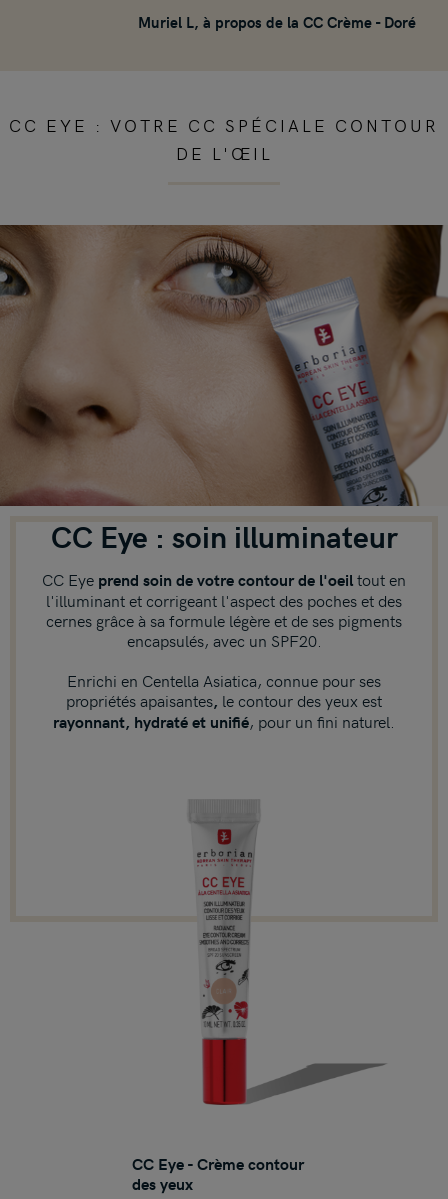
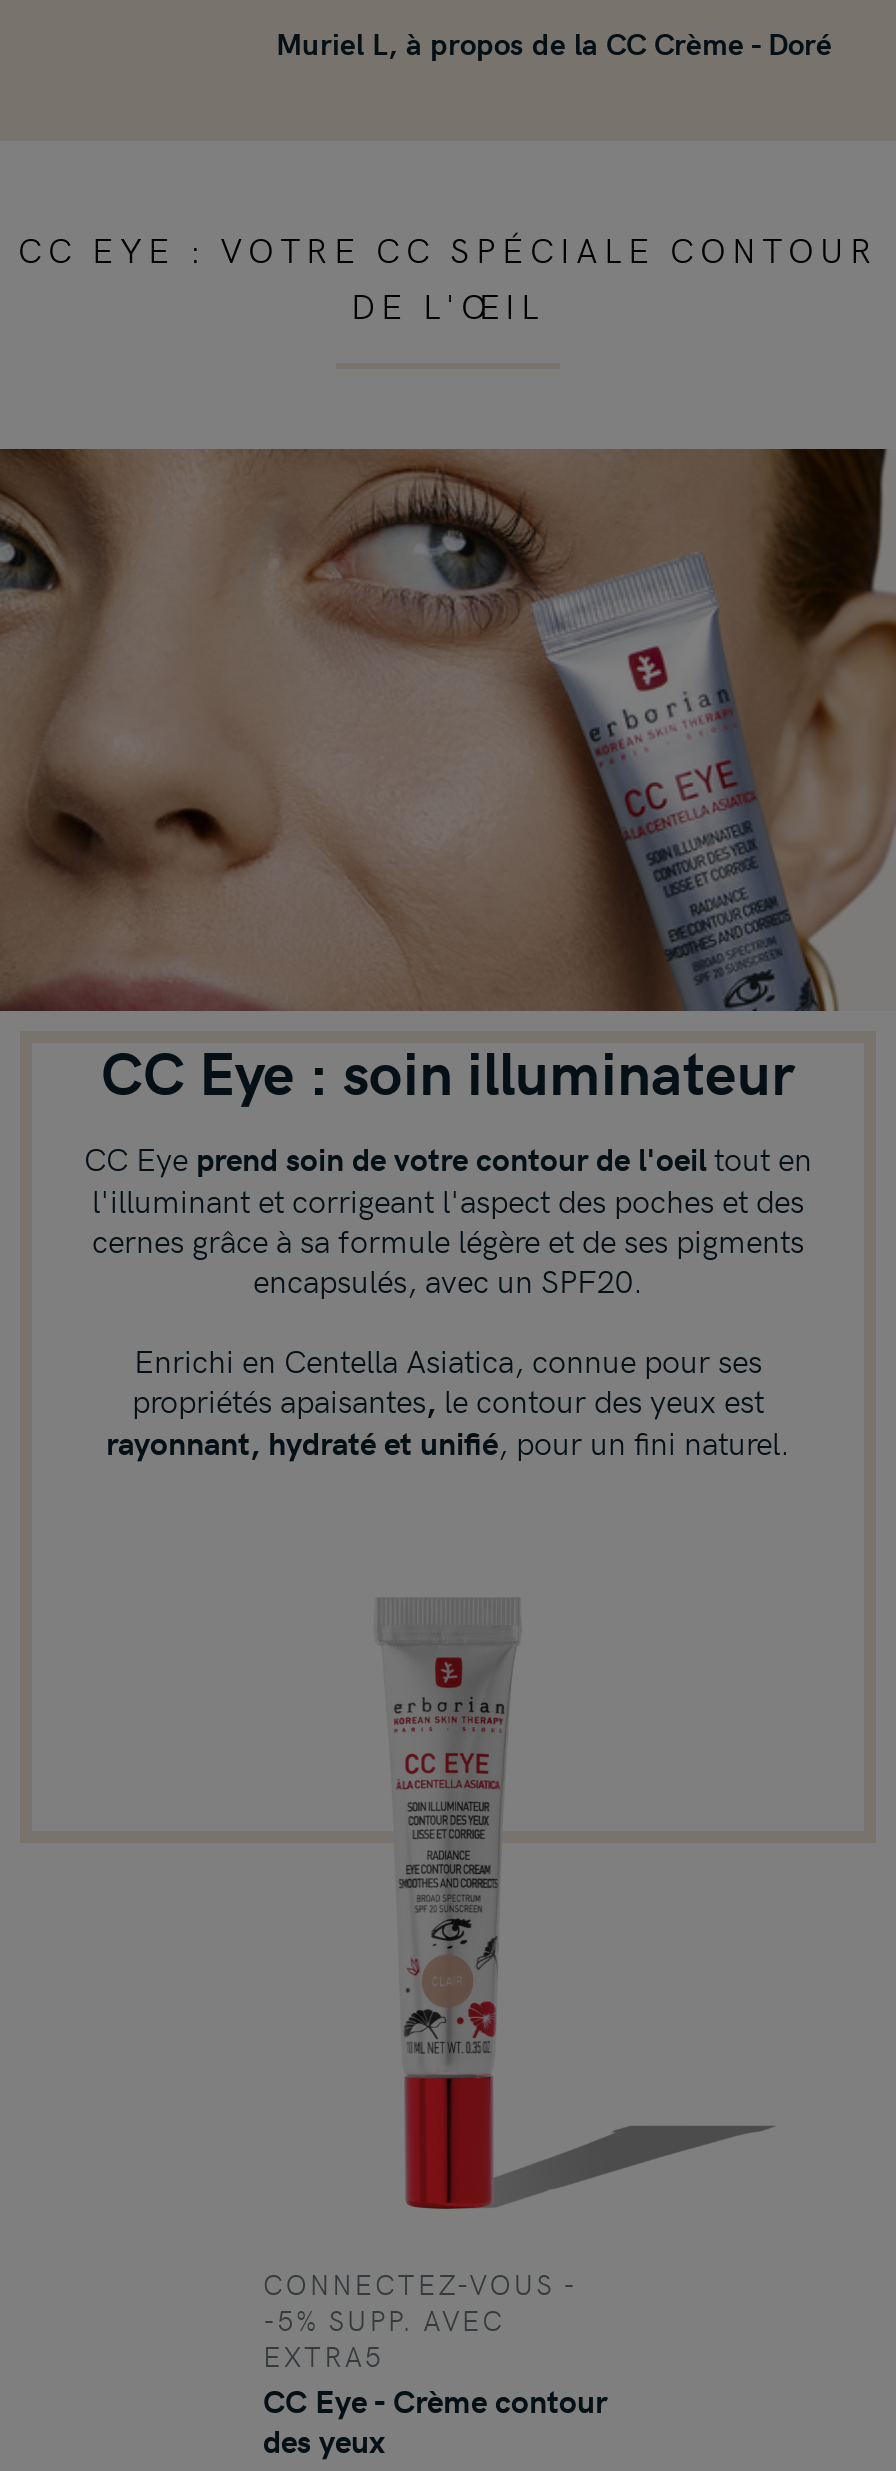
none -> [263,2266,575,2376] CONNECTEZ-VOUS - | -5% SUPP. AVEC | EXTRA5

